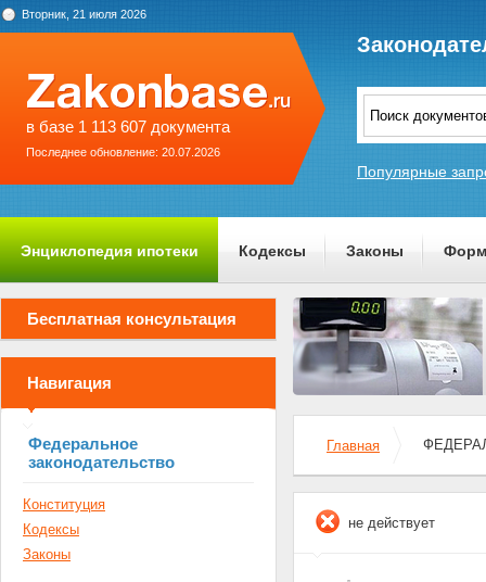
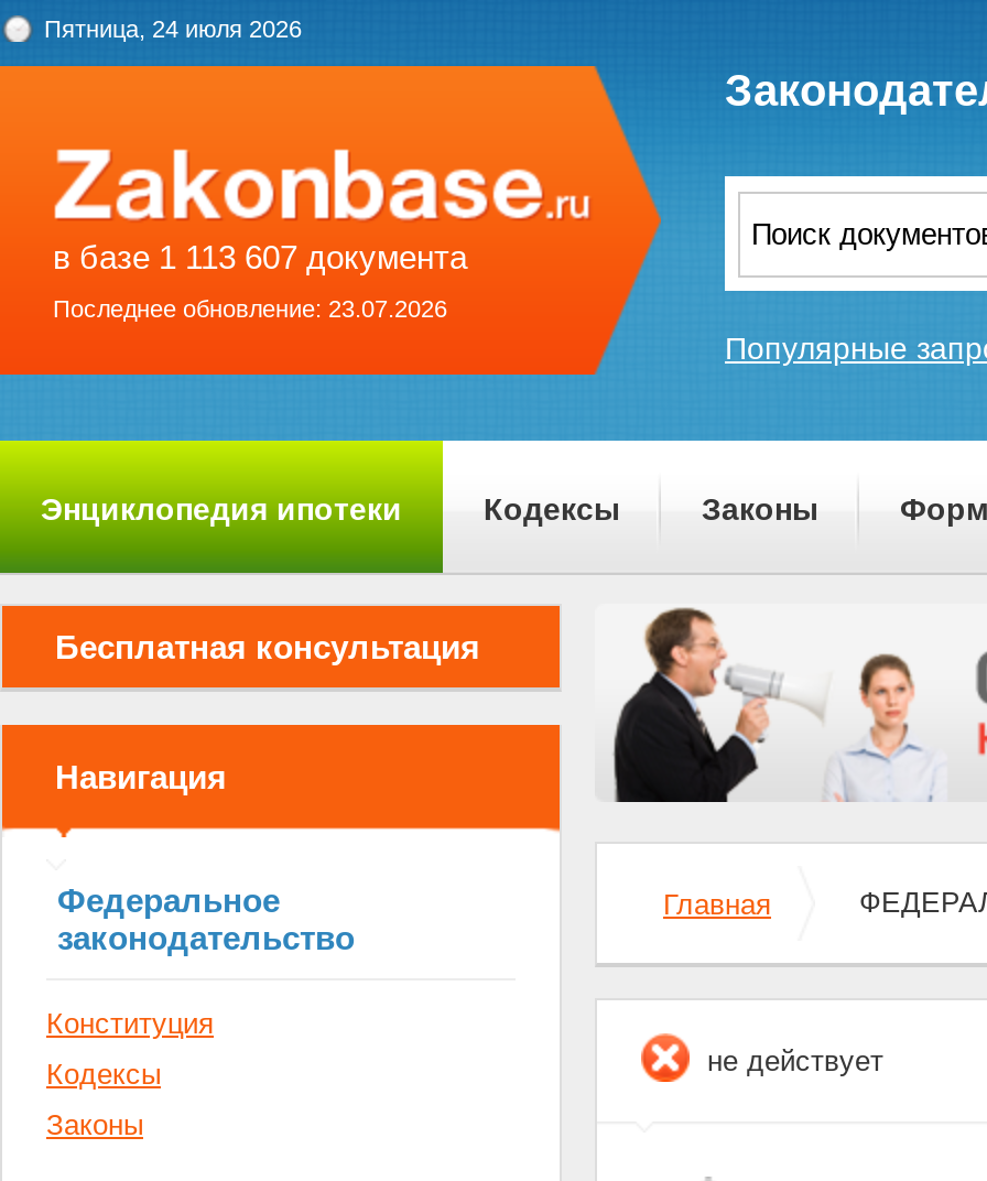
[22,8,146,21] Вторник, 21 июля 2026 -> [44,15,302,42] Пятница, 24 июля 2026
[26,145,220,159] Последнее обновление: 20.07.2026 -> [53,295,447,322] Последнее обновление: 23.07.2026
[293,296,483,395] [image] -> [597,604,980,802] [image]

